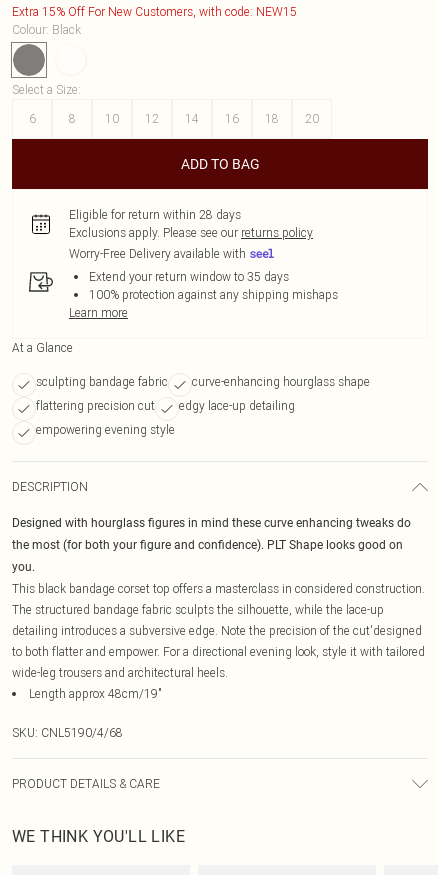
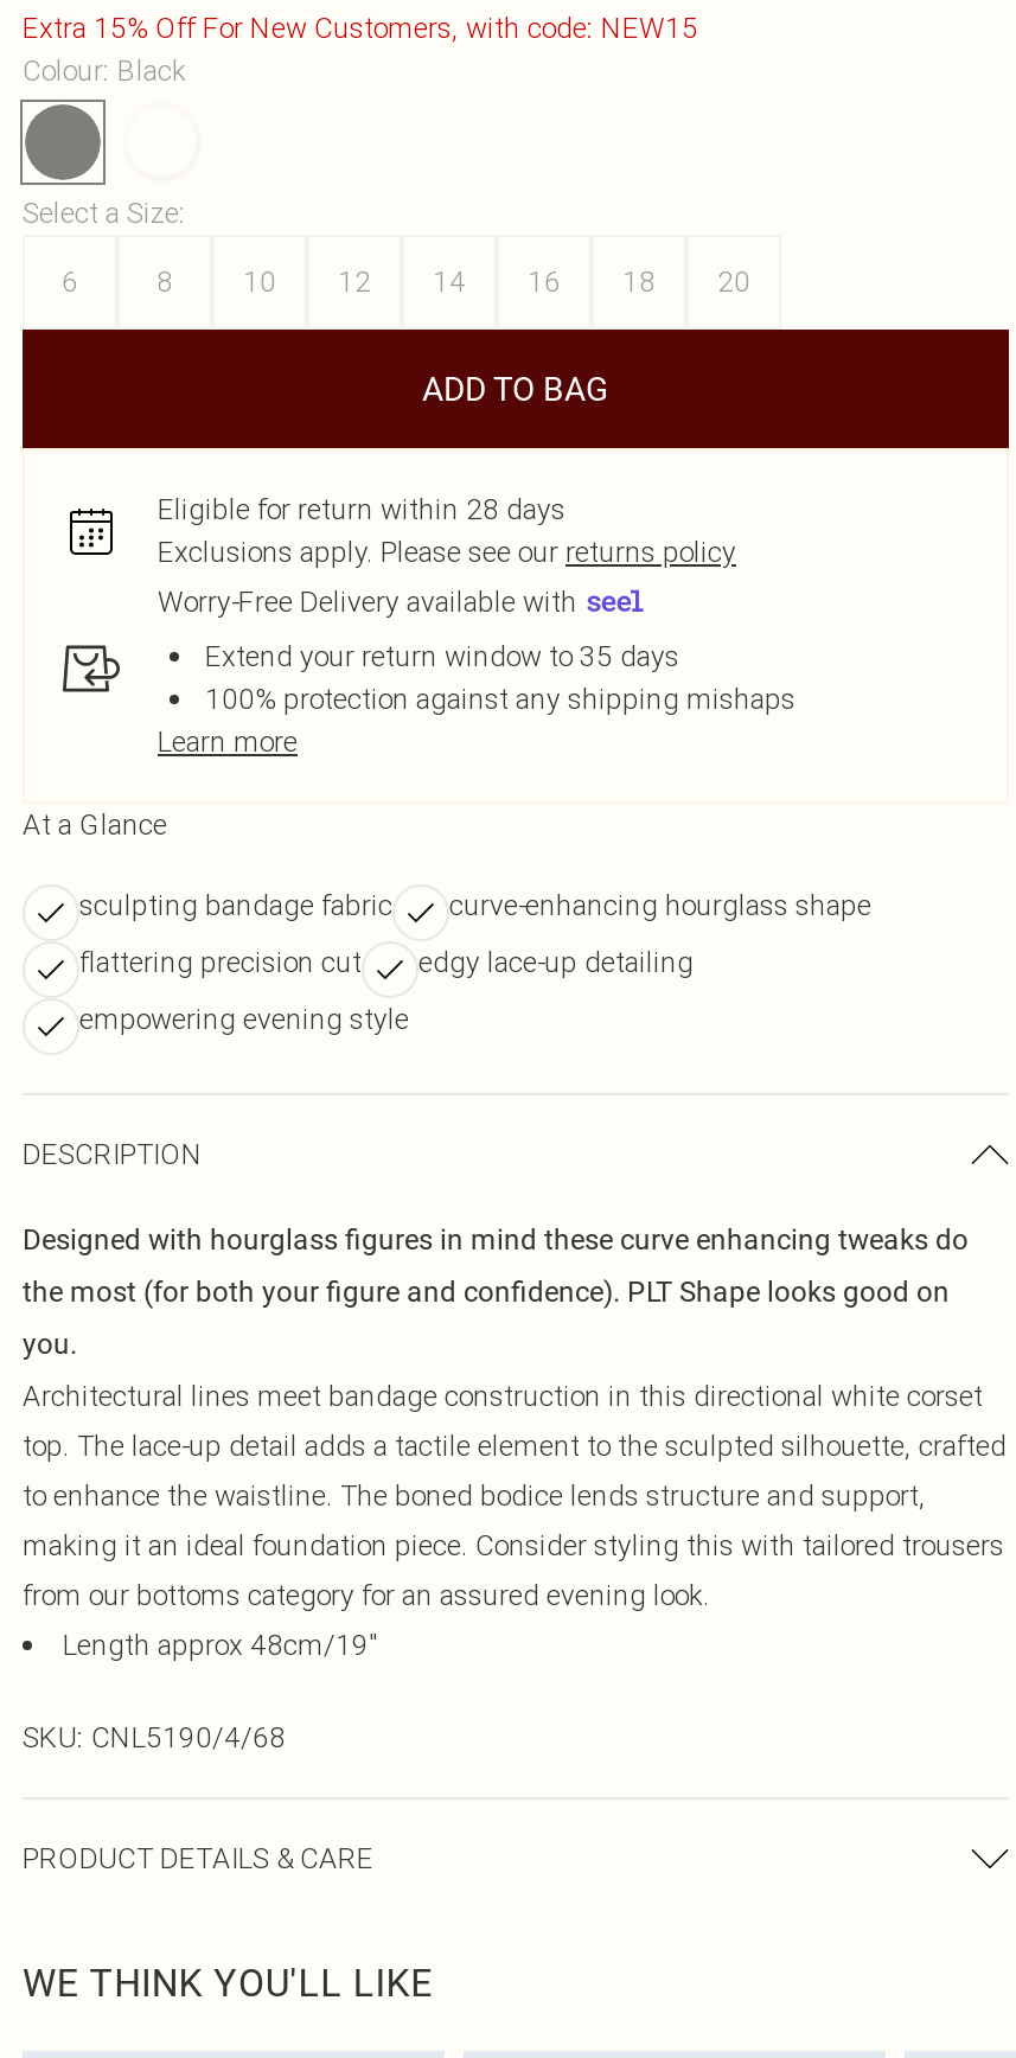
[12,581,425,680] This black bandage corset top offers a masterclass in considered construction. | The structured bandage fabric sculpts the silhouette, while the lace-up | detailing introduces a subversive edge. Note the precision of the cut'designed | to both flatter and empower. For a directional evening look, style it with tailored | wide-leg trousers and architectural heels. -> [23,1378,1007,1612] Architectural lines meet bandage construction in this directional white corset | top. The lace-up detail adds a tactile element to the sculpted silhouette, crafted | to enhance the waistline. The boned bodice lends structure and support, | making it an ideal foundation piece. Consider styling this with tailored trousers | from our bottoms category for an assured evening look.

